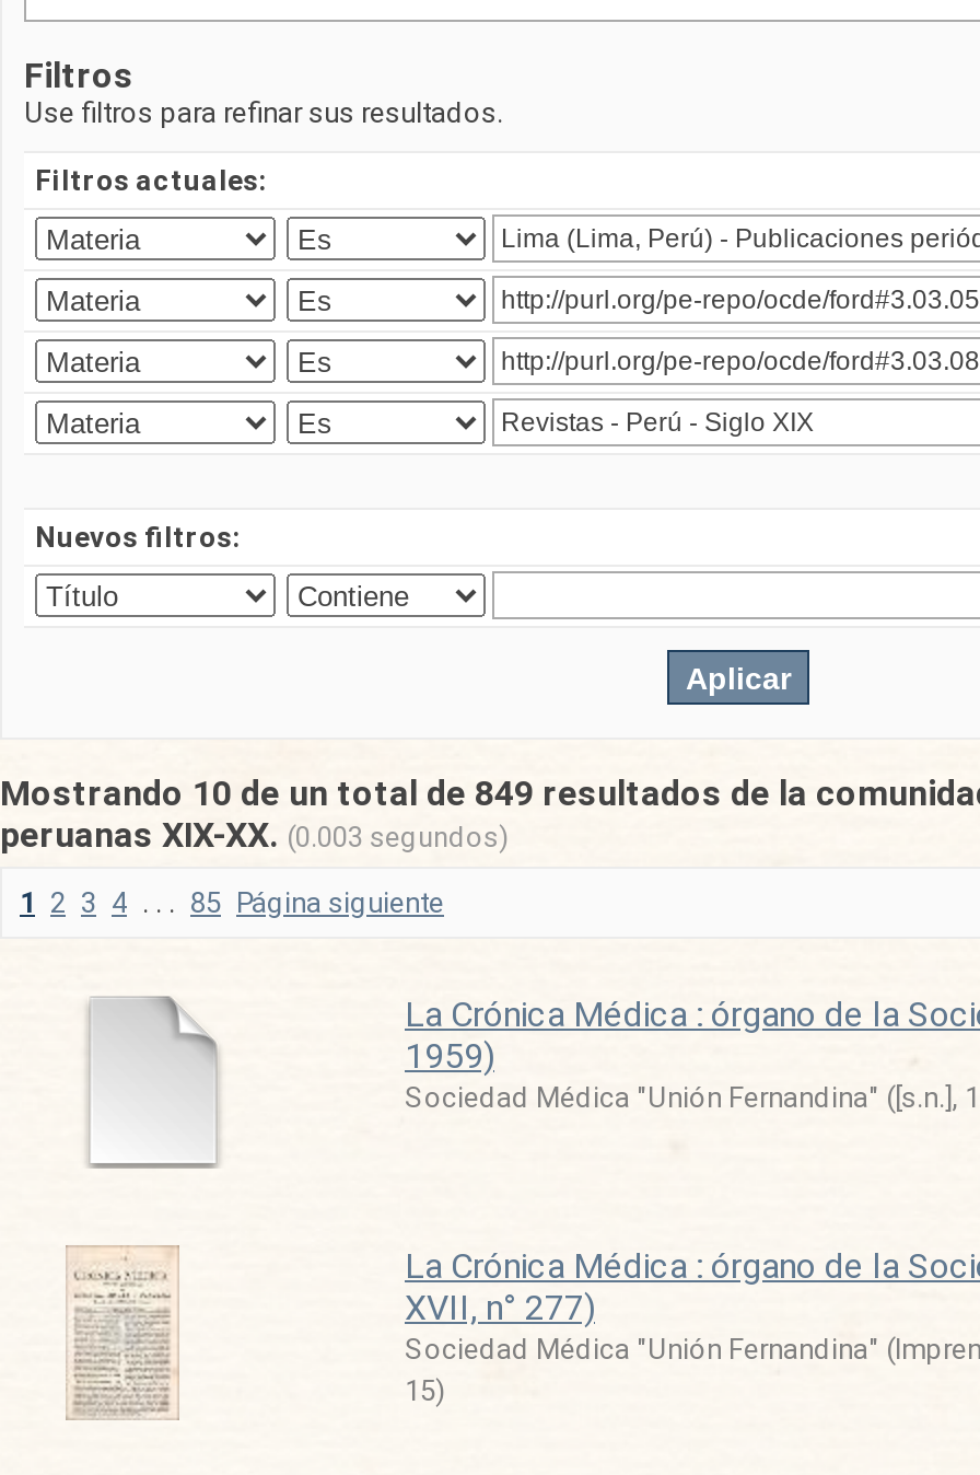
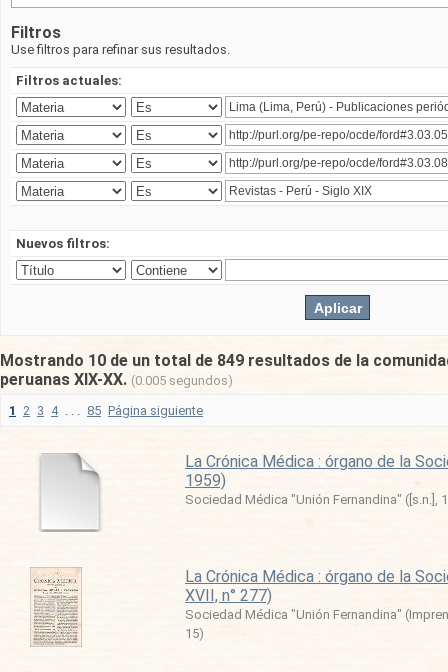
[0,814,510,856] peruanas XIX-XX. (0.003 segundos) -> [0,370,233,389] peruanas XIX-XX. (0.005 segundos)

